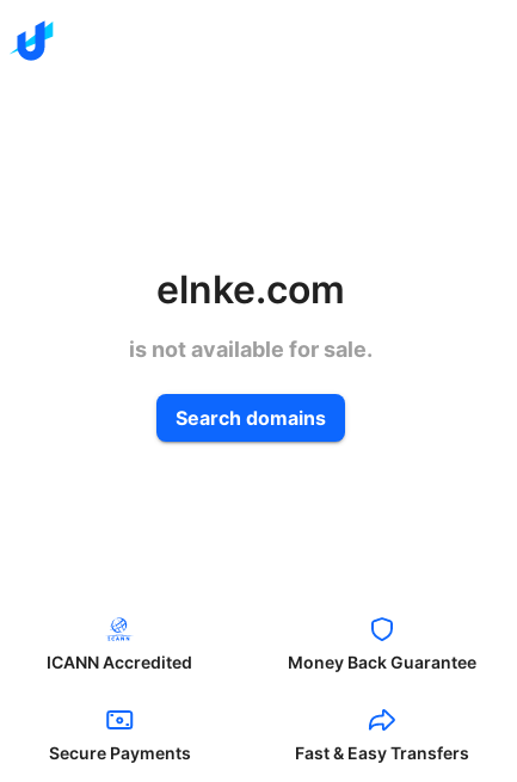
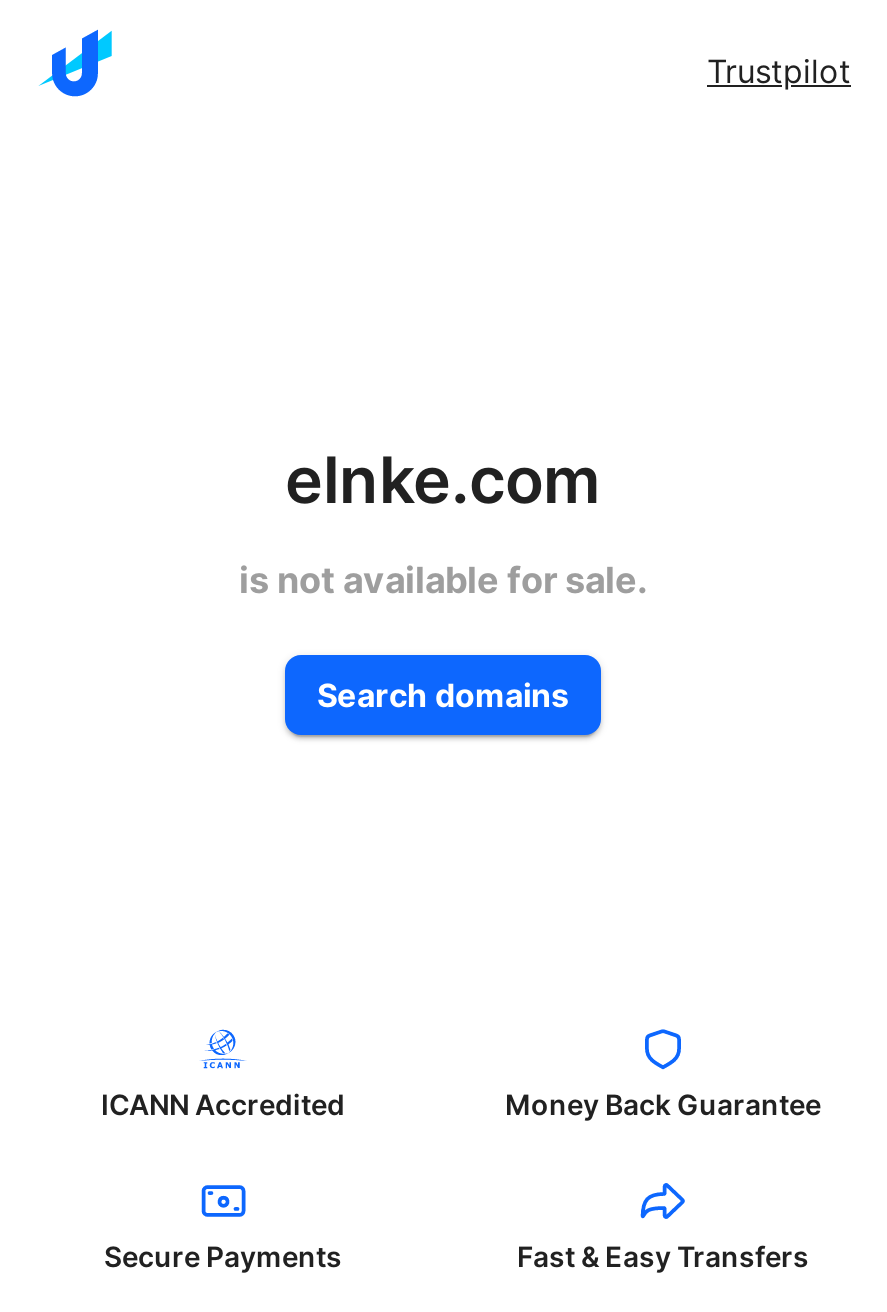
none -> [707,51,851,91] Trustpilot

